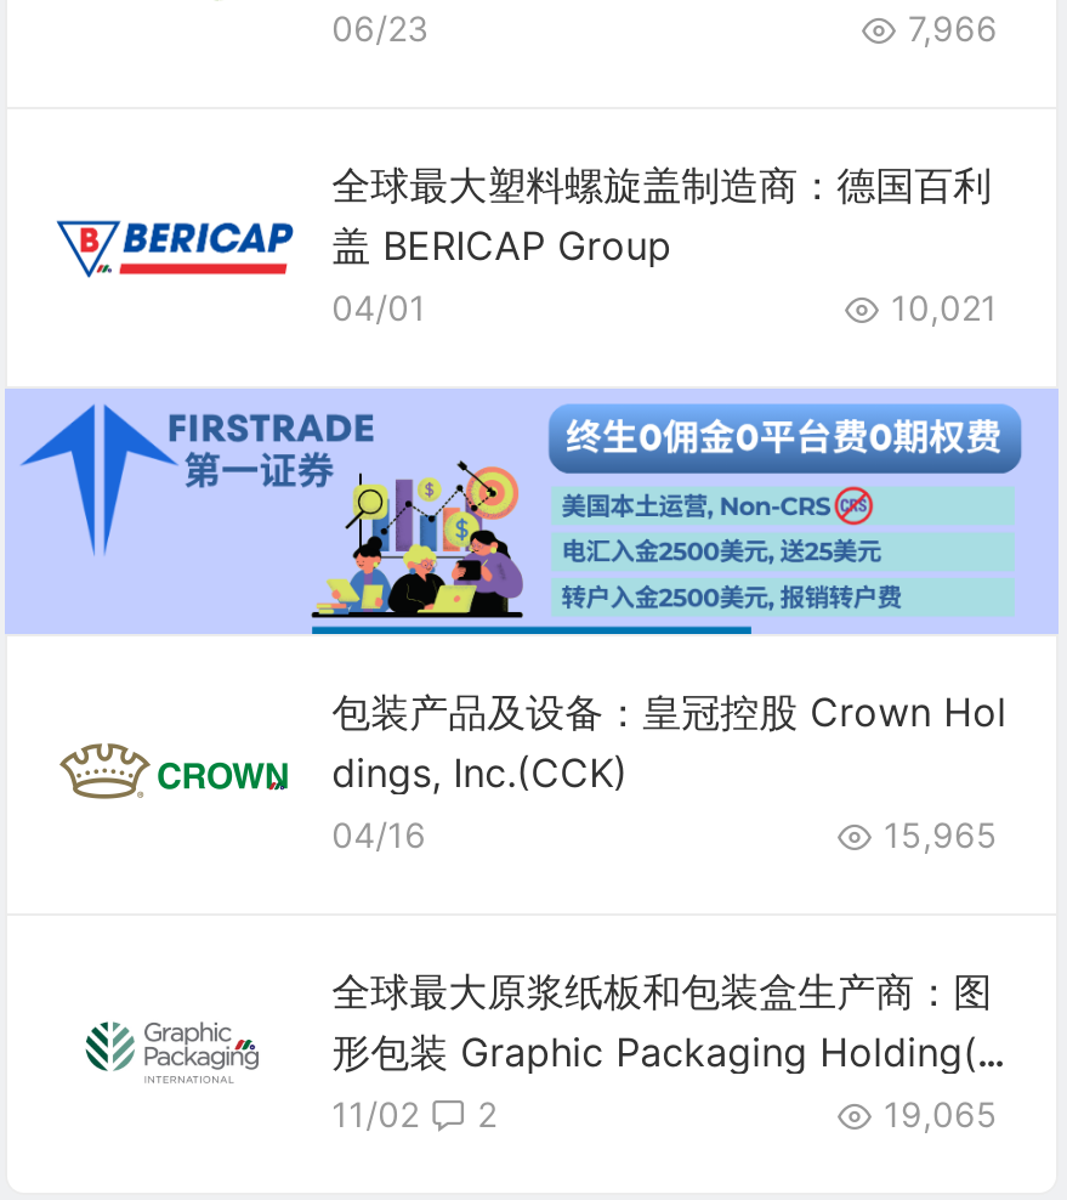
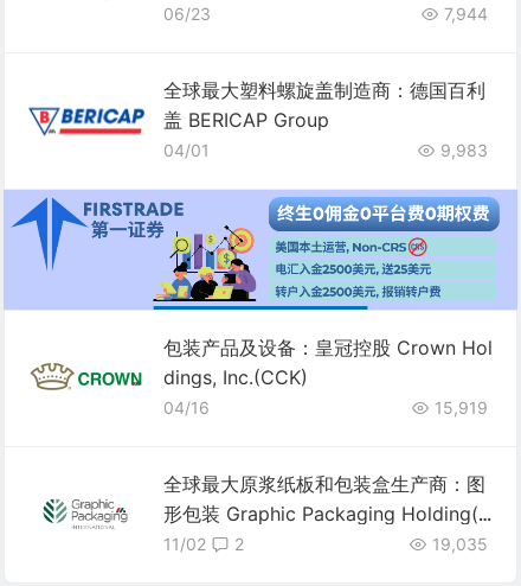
[908,8,998,50] 7,966 -> [444,4,488,24] 7,944
[891,288,998,329] 10,021 -> [440,140,488,161] 9,983
[884,814,998,856] 15,965 -> [435,398,488,418] 15,919
[884,1094,998,1135] 19,065 -> [432,534,488,554] 19,035

